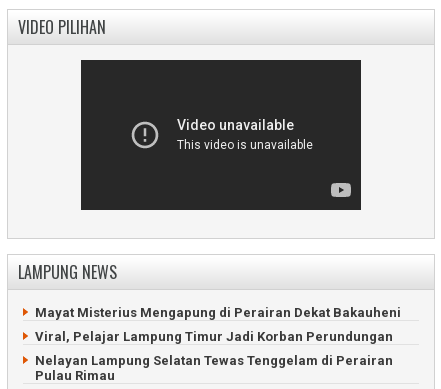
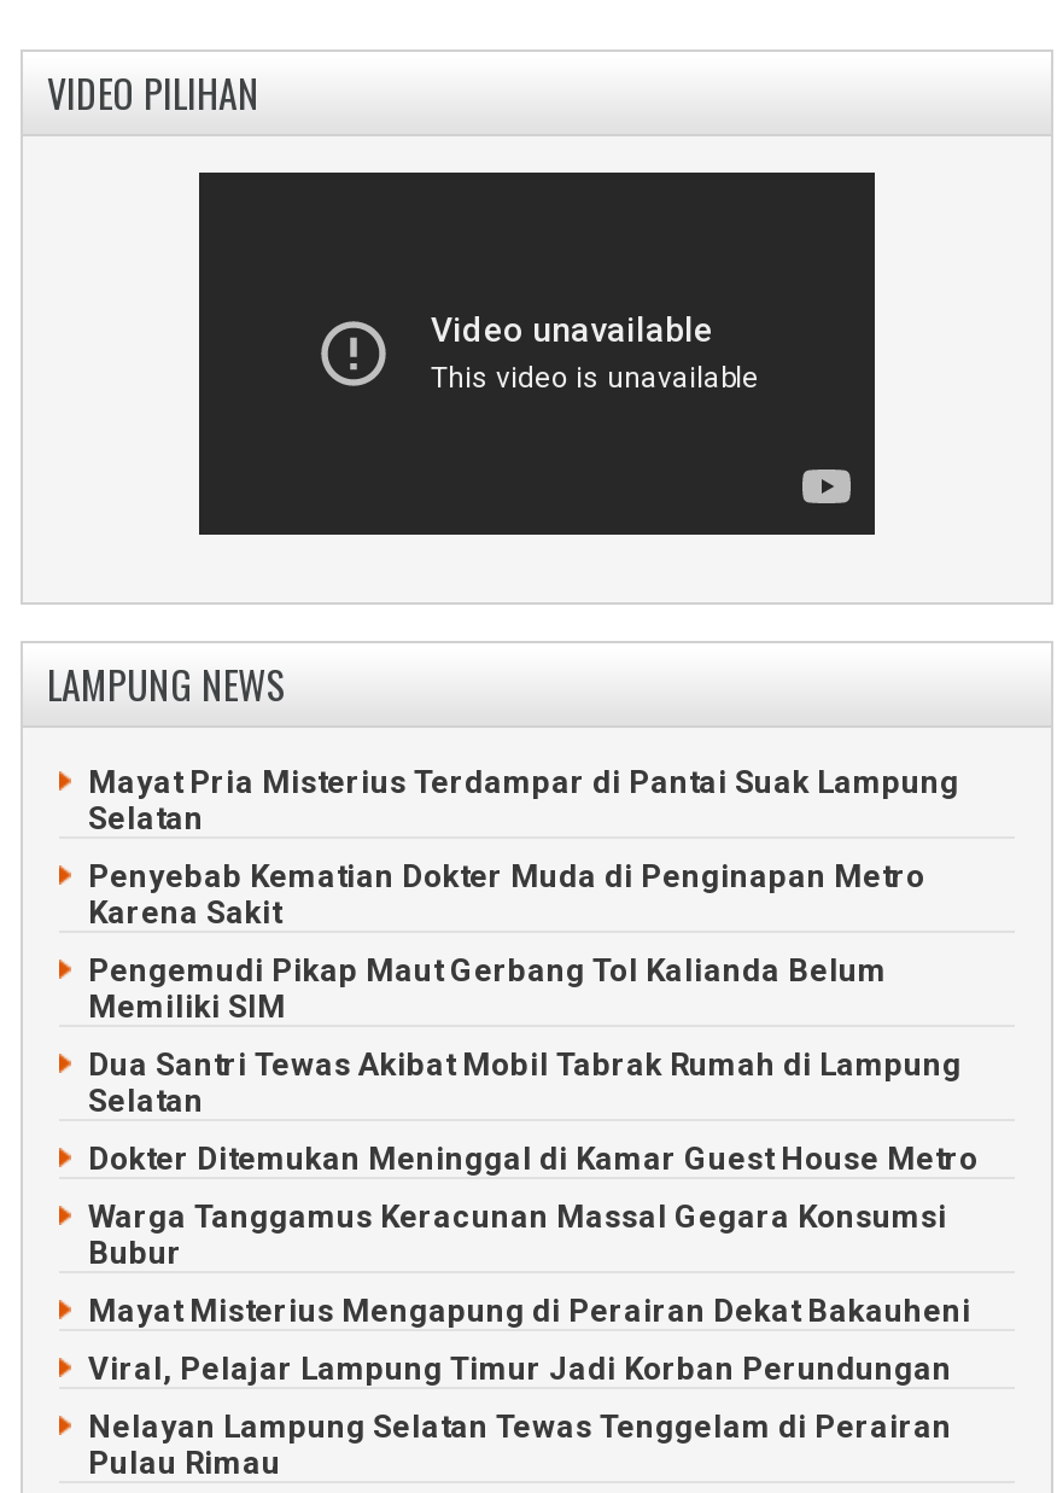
none -> [88,763,979,1270] Mayat Pria Misterius Terdampar di Pantai Suak Lampung | Selatan | Penyebab Kematian Dokter Muda di Penginapan Metro | Karena Sakit | Pengemudi Pikap Maut Gerbang Tol Kalianda Belum | Memiliki SIM | Dua Santri Tewas Akibat Mobil Tabrak Rumah di Lampung | Selatan | Dokter Ditemukan Meninggal di Kamar Guest House Metro | Warga Tanggamus Keracunan Massal Gegara Konsumsi | Bubur

